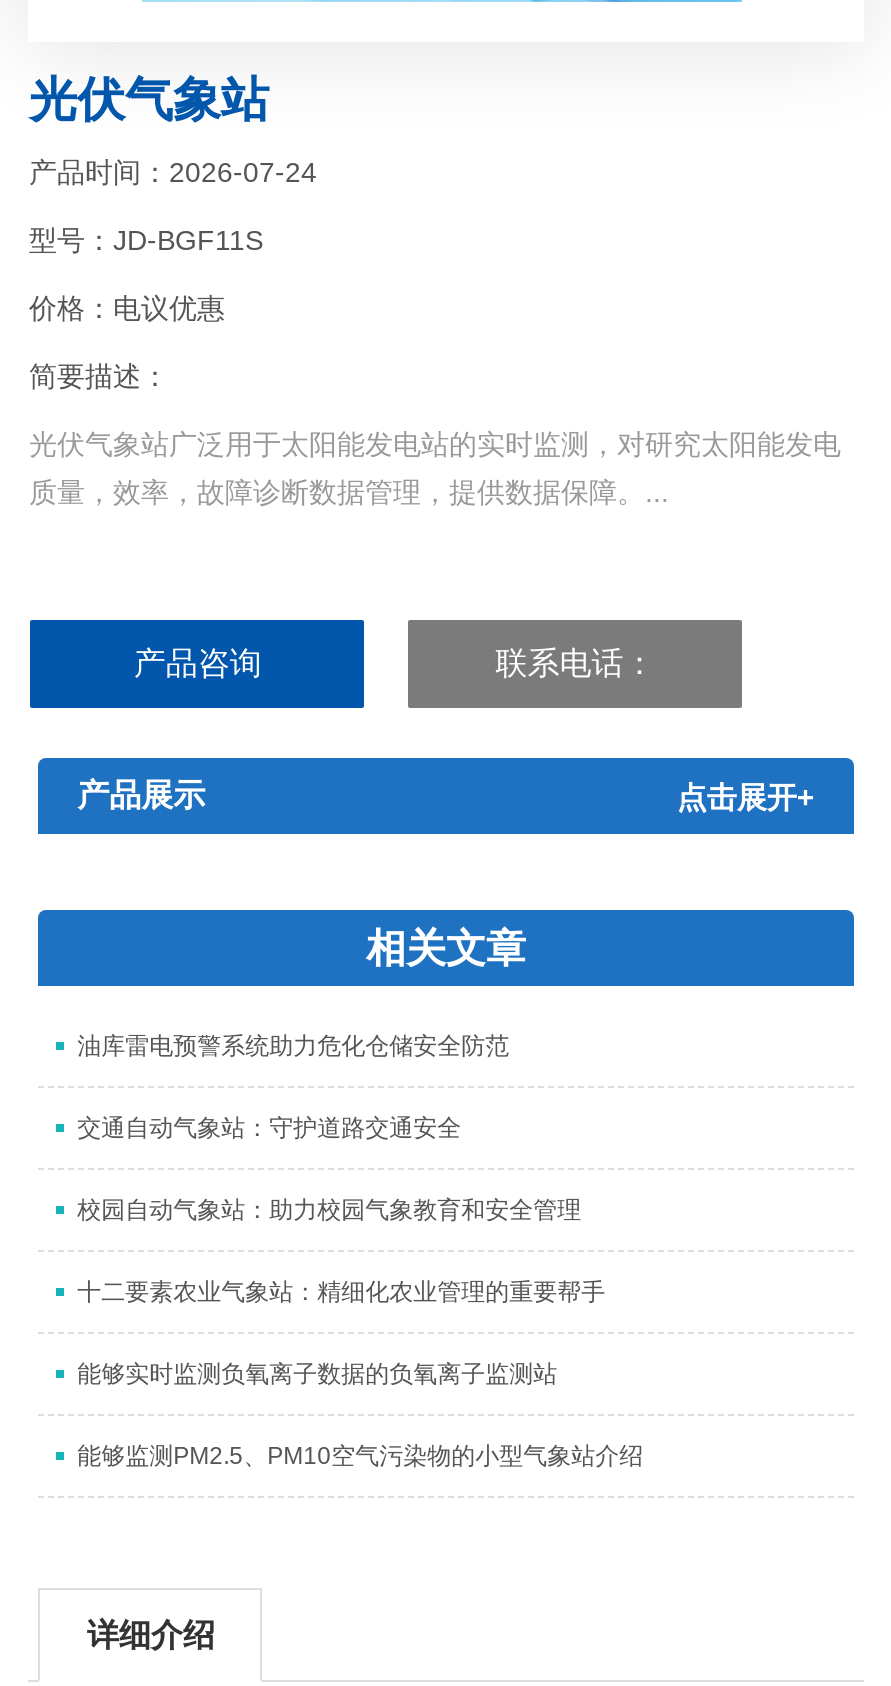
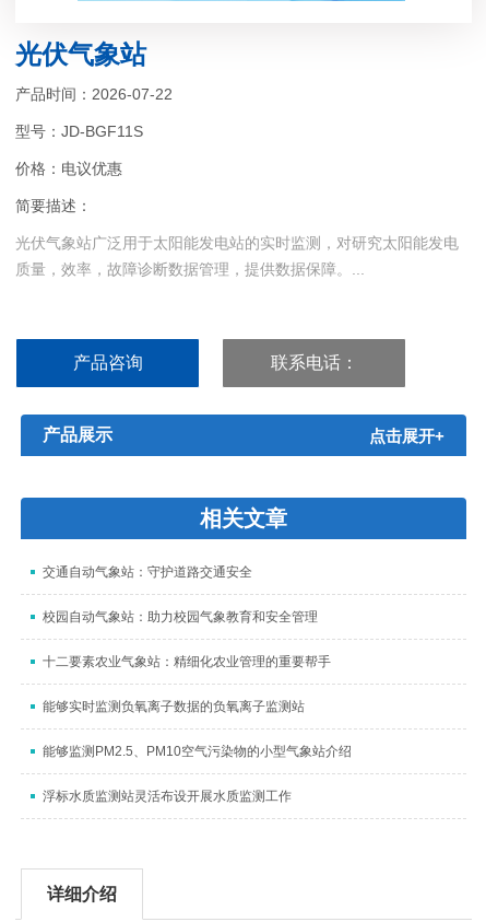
[29,156,317,188] 产品时间：2026-07-24 -> [16,86,173,103] 产品时间：2026-07-22
[77,1033,509,1061] 油库雷电预警系统助力危化仓储安全防范 -> none
moved [77,1115,643,1471] -> [42,565,351,759]: 交通自动气象站：守护道路交通安全 | 校园自动气象站：助力校园气象教育和安全管理 | 十二要素农业气象站：精细化农业管理的重要帮手 | 能够实时监测负氧离子数据的负氧离子监测站 | 能够监测PM2.5、PM10空气污染物的小型气象站介绍
none -> [42,789,291,804] 浮标水质监测站灵活布设开展水质监测工作

